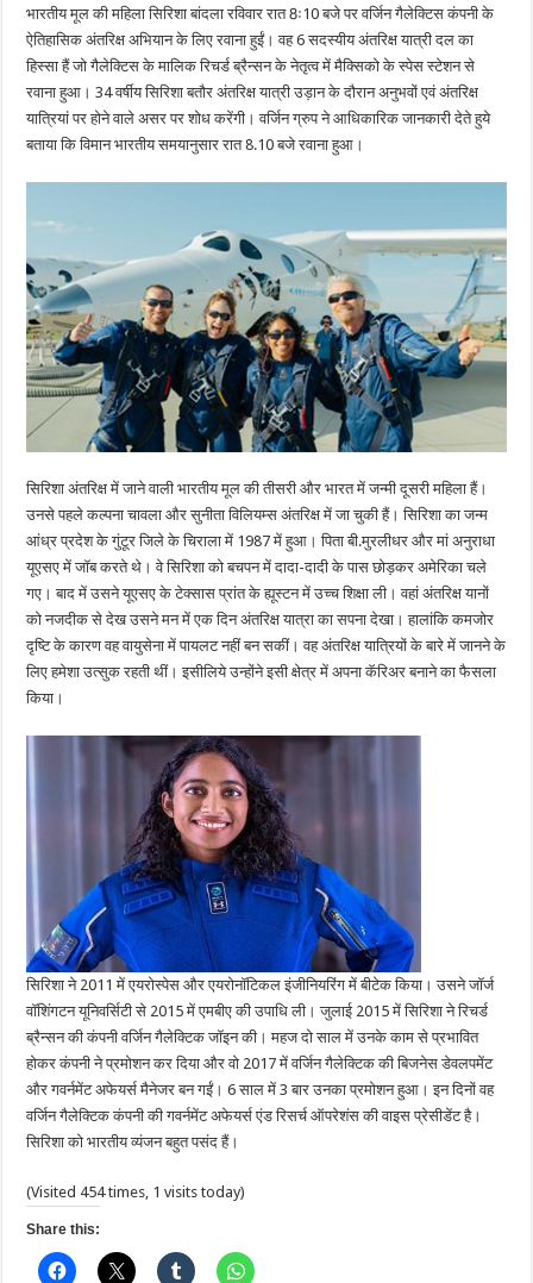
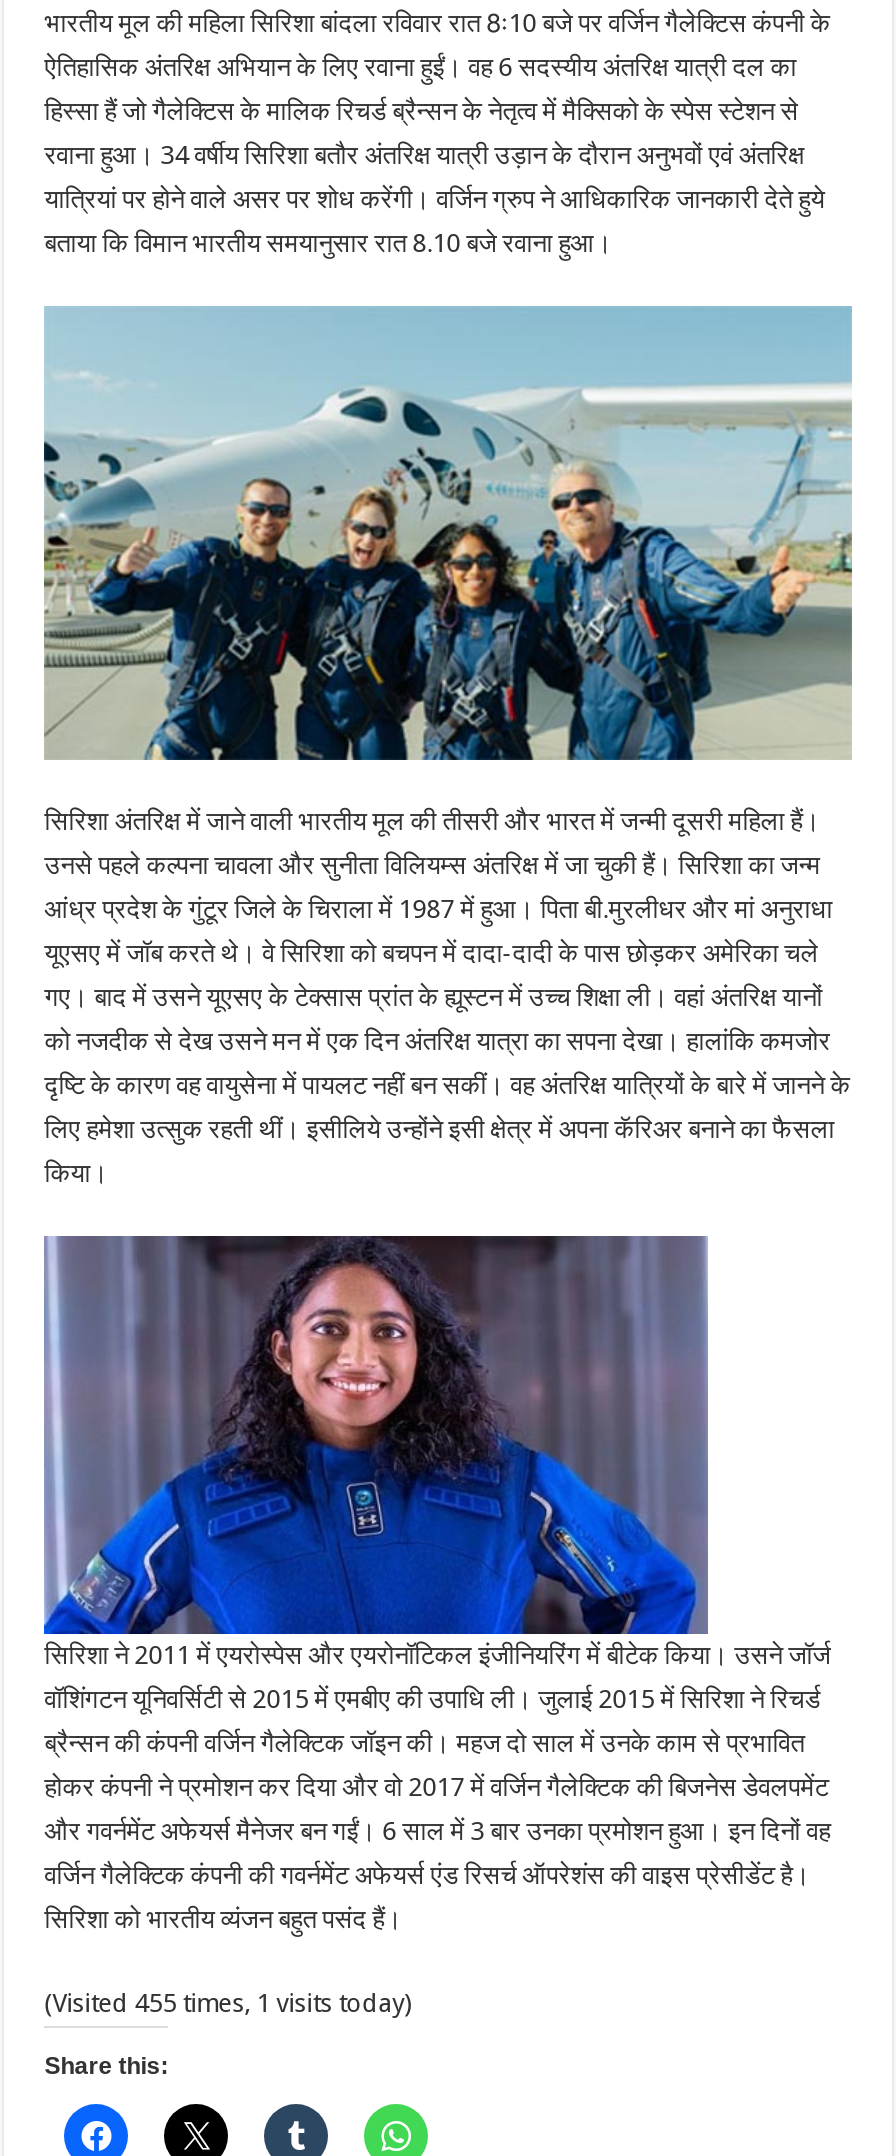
[26,1183,245,1201] (Visited 454 times, 1 visits today) -> [44,1989,412,2019] (Visited 455 times, 1 visits today)

